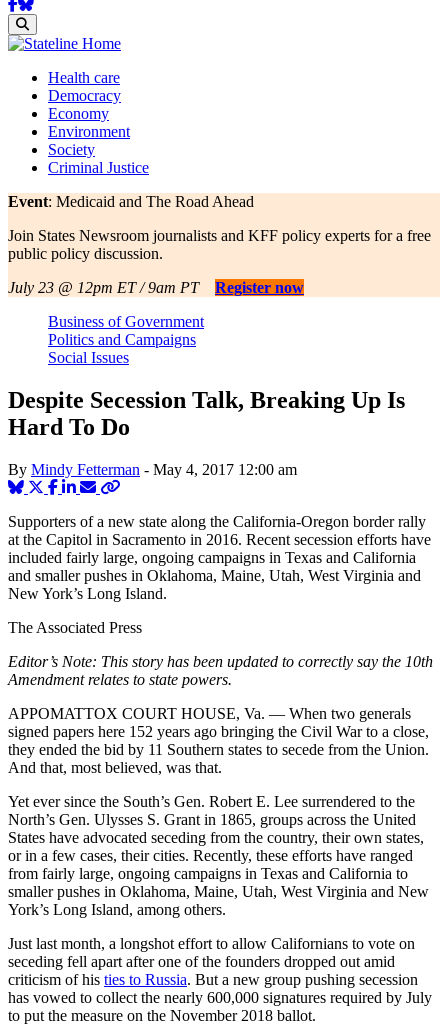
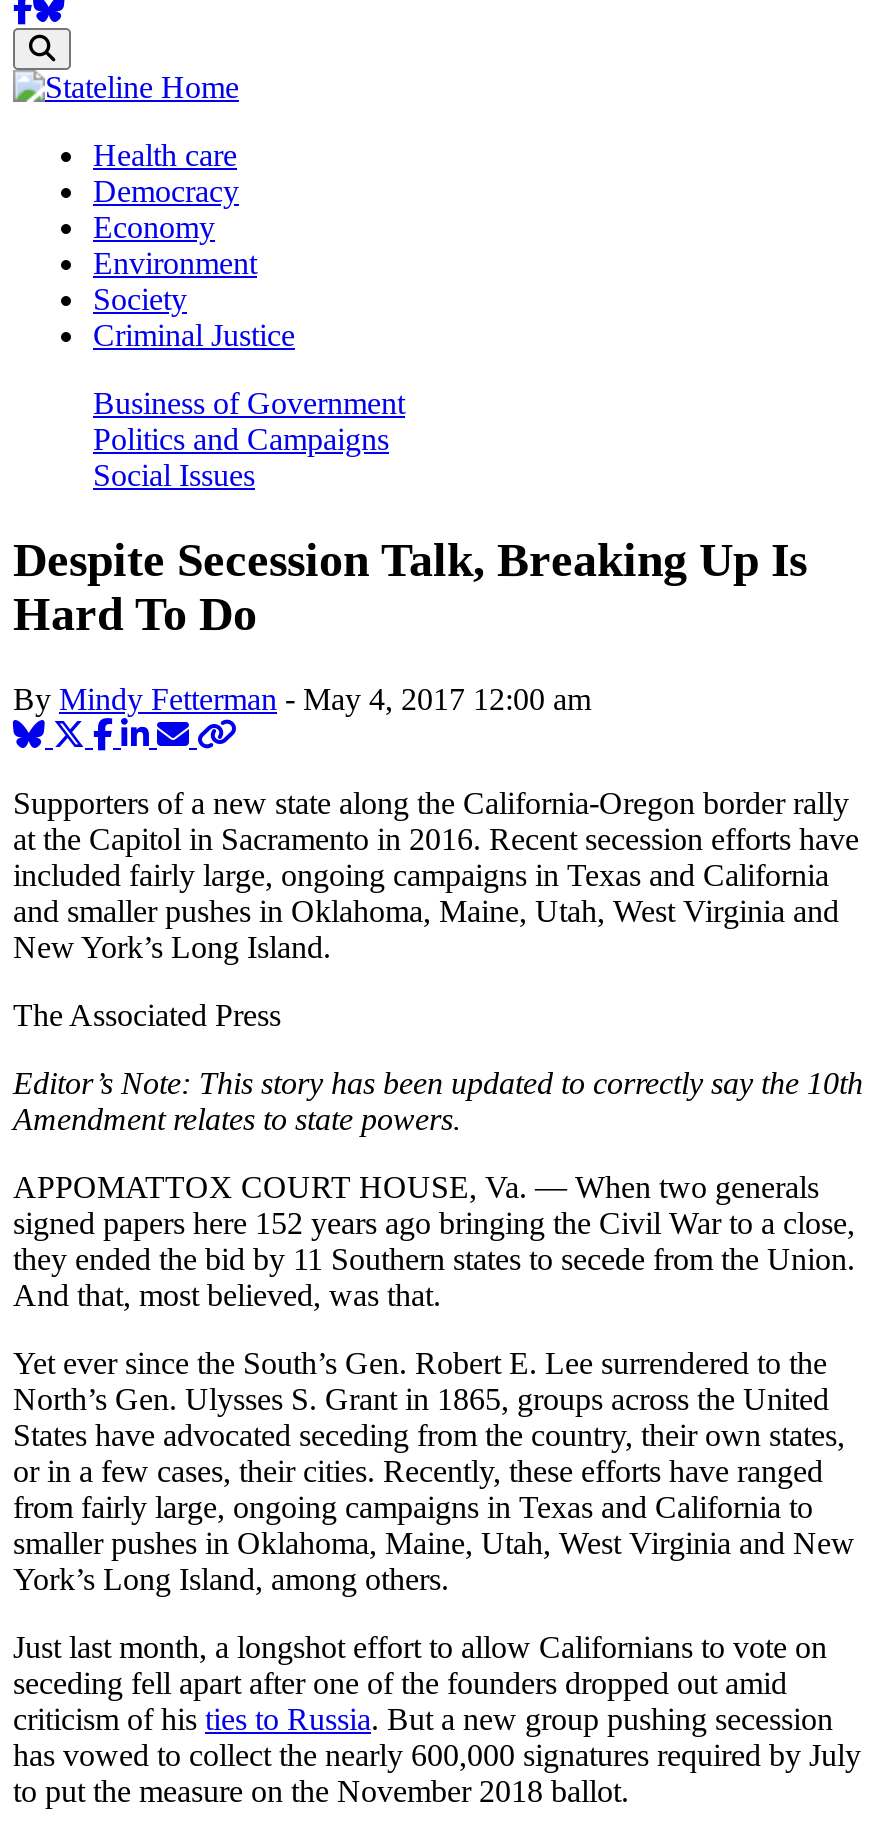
[8,193,431,296] Event: Medicaid and The Road Ahead | Join States Newsroom journalists and KFF policy experts for a free | public policy discussion. | July 23 @ 12pm ET / 9am PT | Register now -> none

